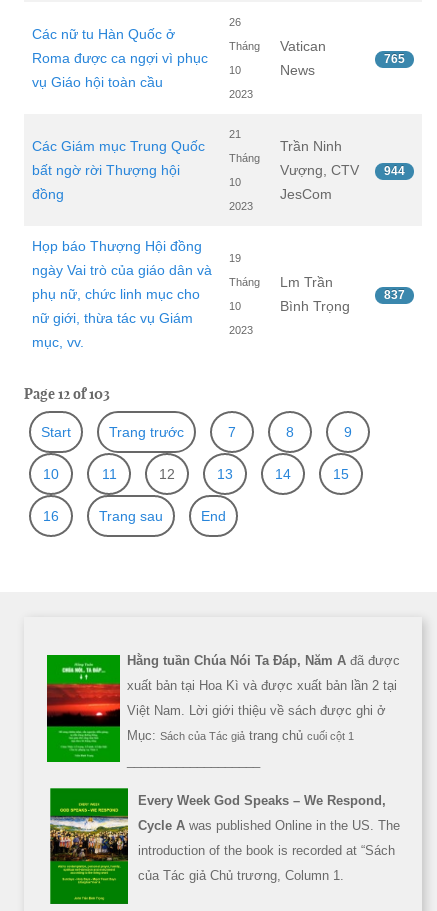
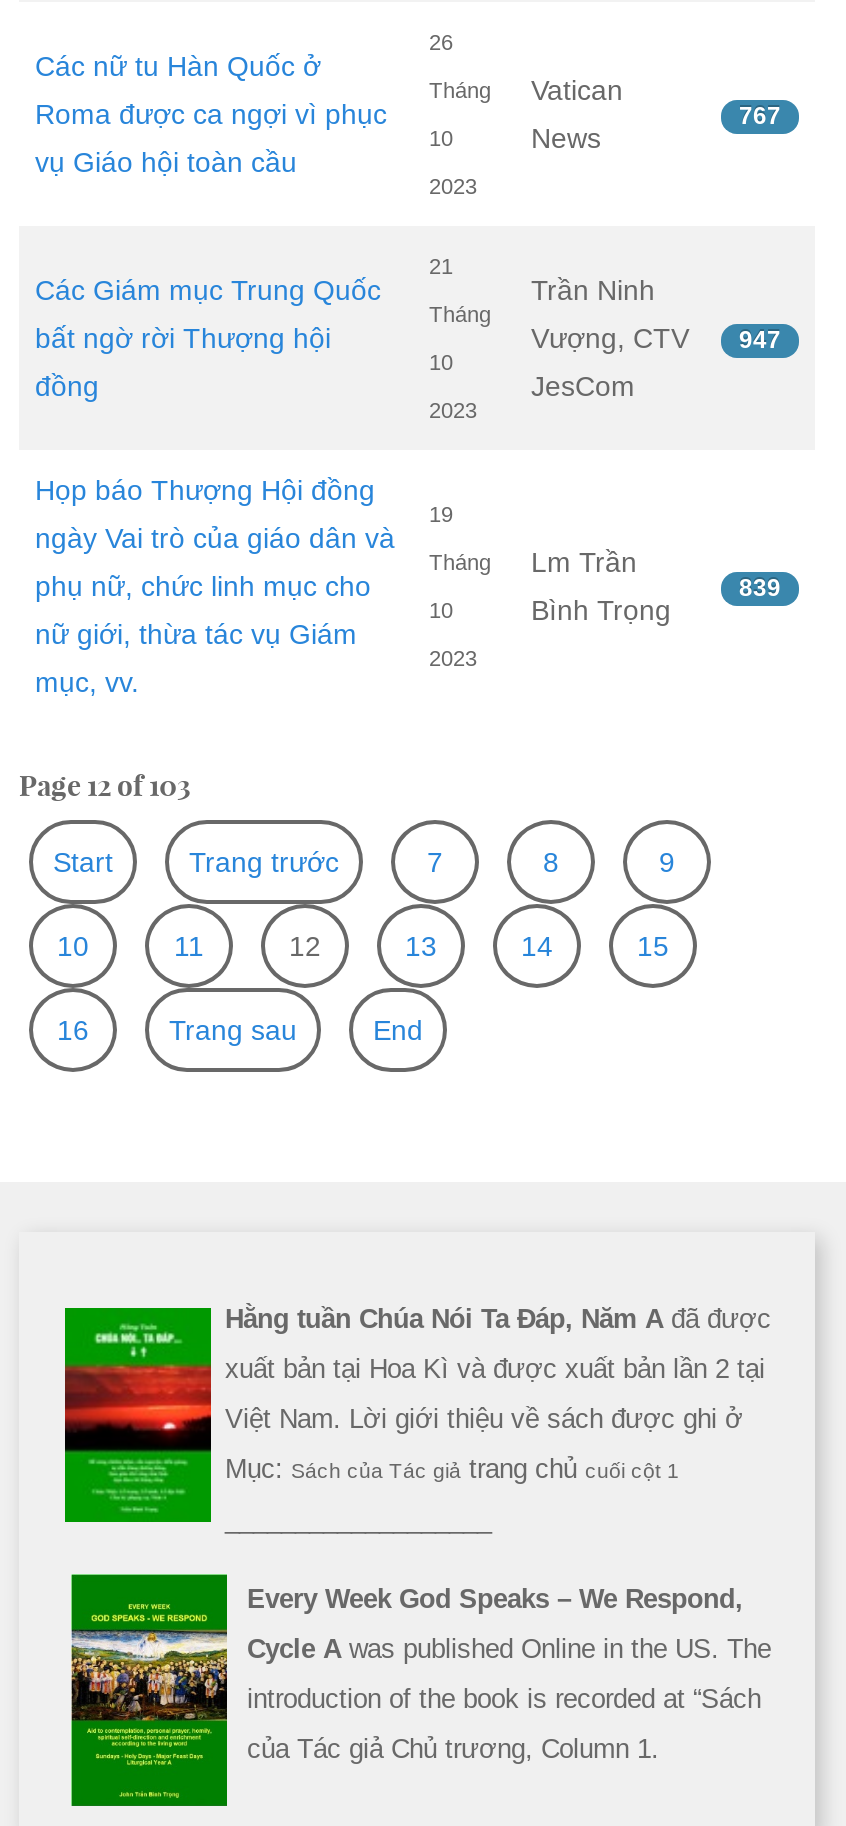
[384,52,405,66] 765 -> [739,102,781,130] 767
[280,162,405,178] Vượng, CTV 944 -> [531,322,781,354] Vượng, CTV 947
[384,288,405,302] 837 -> [739,574,781,602] 839

